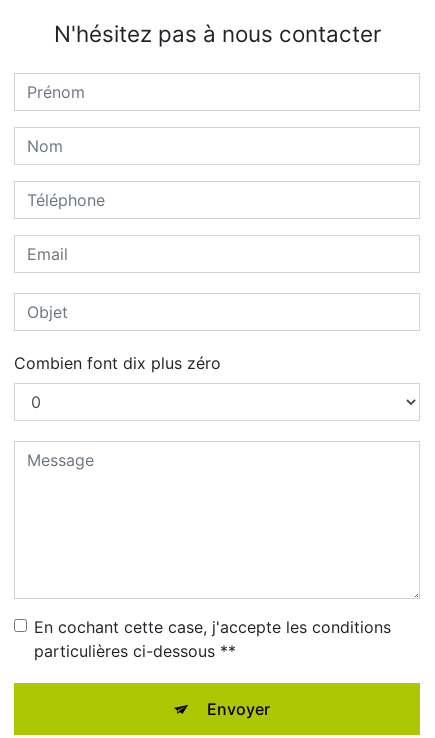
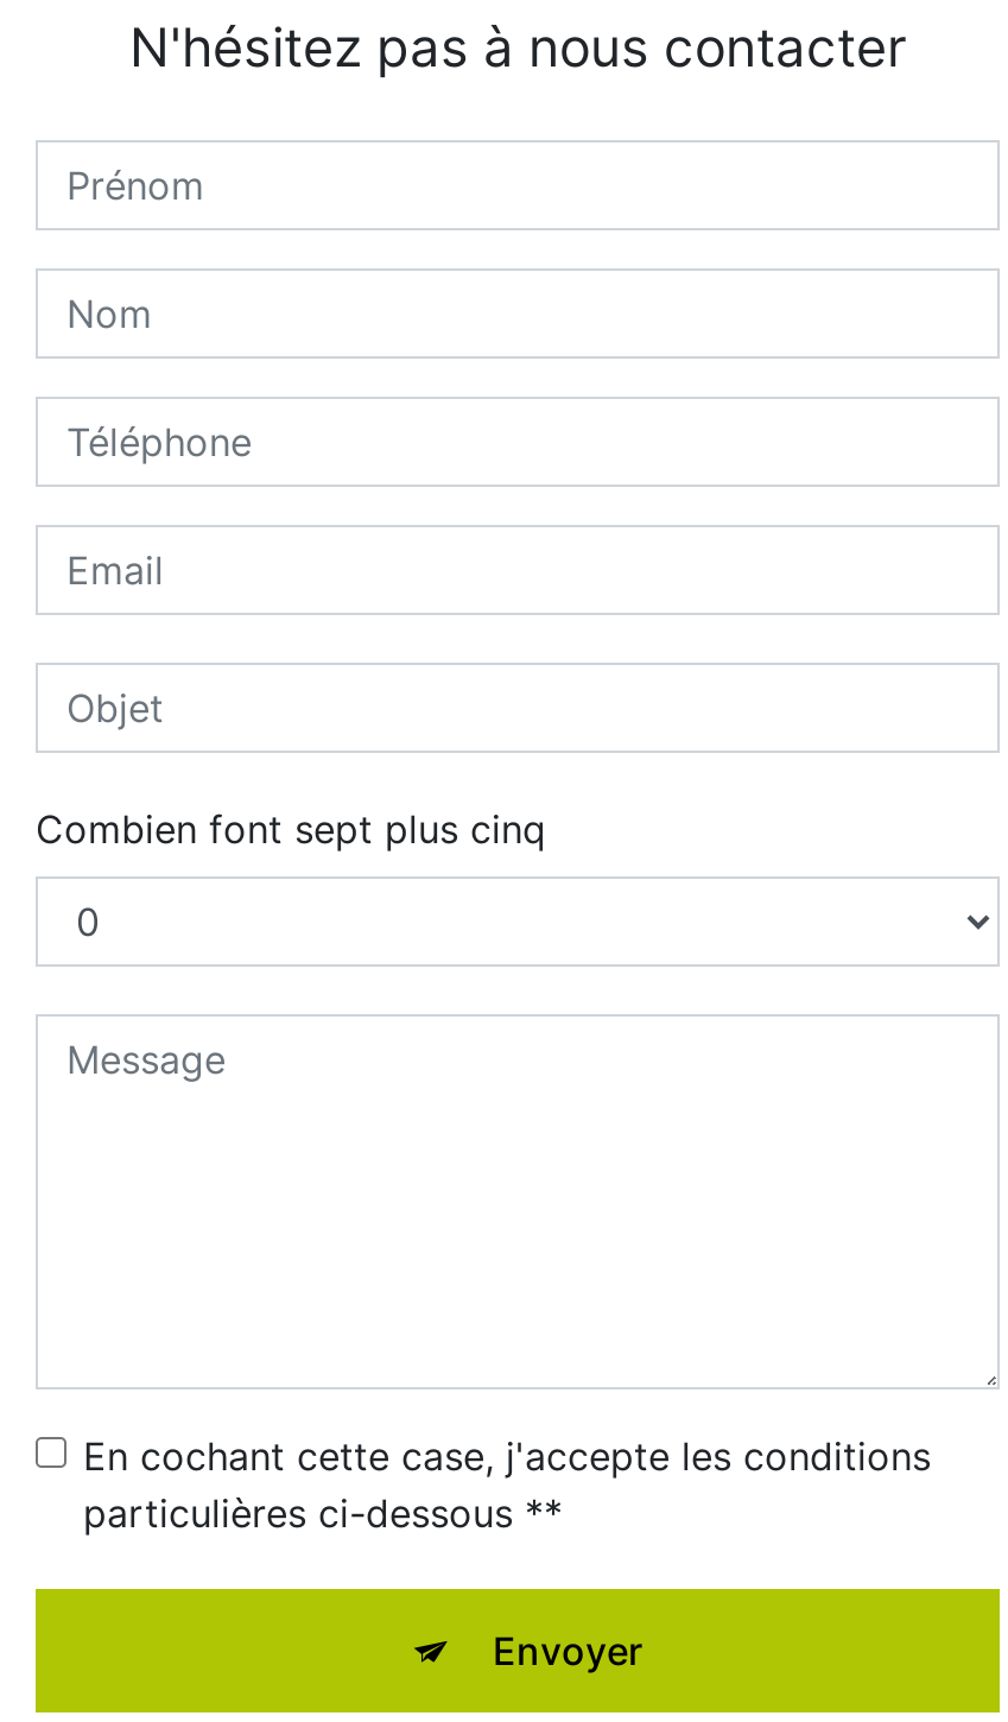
[14,353,221,373] Combien font dix plus zéro -> [36,804,546,852] Combien font sept plus cinq

